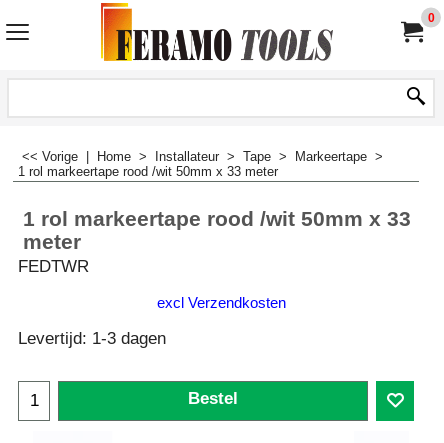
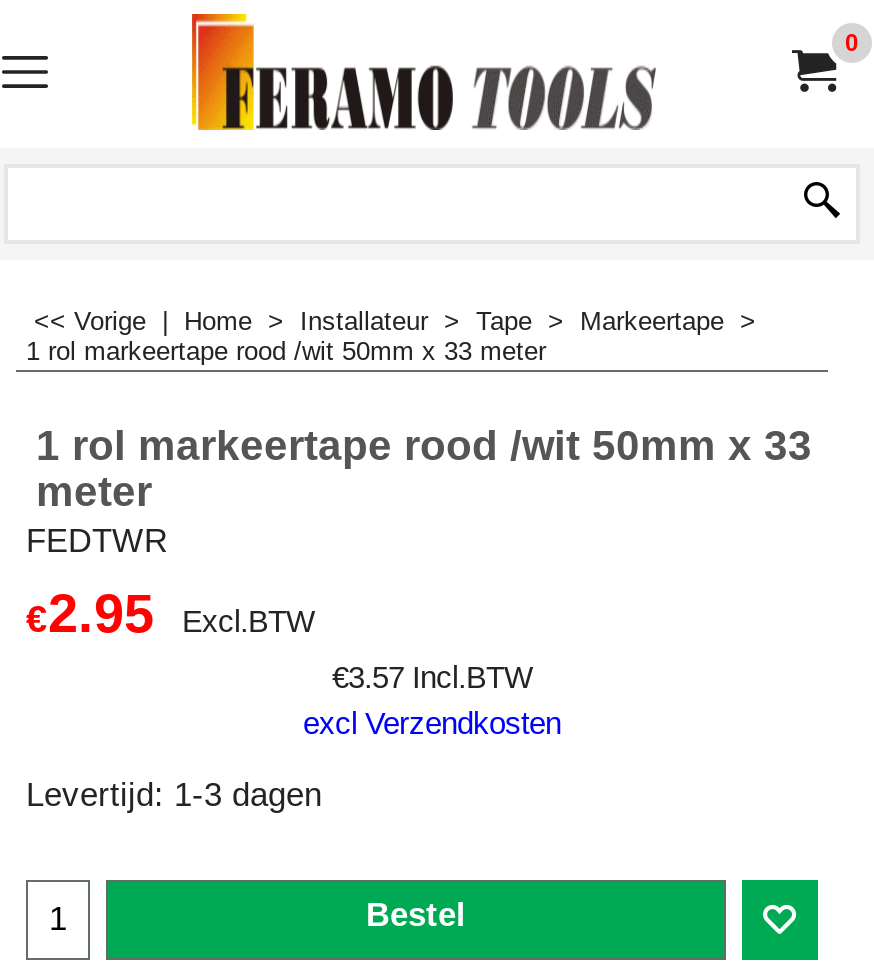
none -> [26,584,532,694] €2.95 | Excl.BTW | €3.57 Incl.BTW

